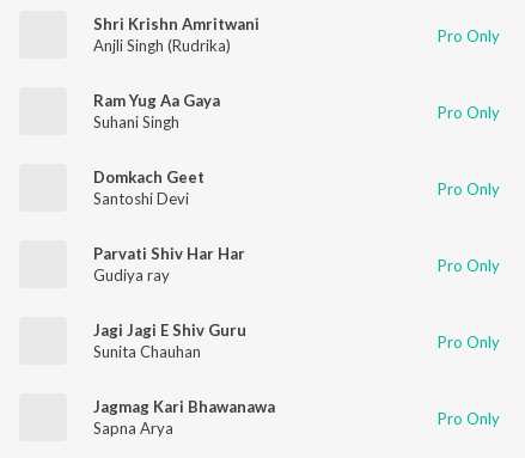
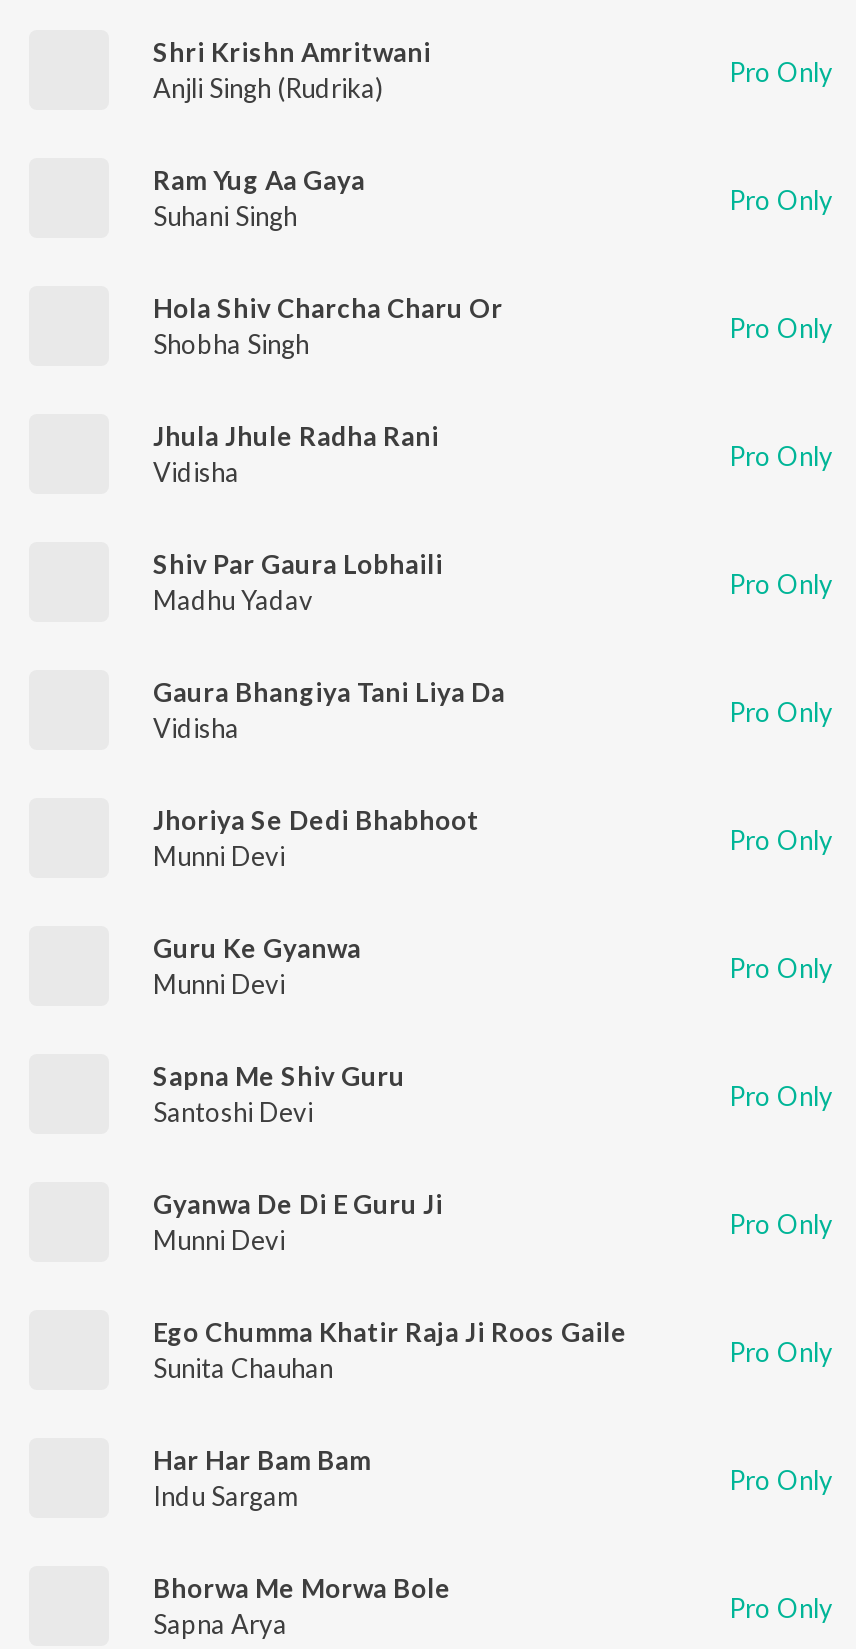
[93,167,204,186] Domkach Geet -> [153,291,833,1091] Hola Shiv Charcha Charu Or | Shobha Singh | Pro Only | Jhula Jhule Radha Rani | Vidisha | Pro Only | Shiv Par Gaura Lobhaili | Madhu Yadav | Pro Only | Gaura Bhangiya Tani Liya Da | Vidisha | Pro Only | Jhoriya Se Dedi Bhabhoot | Munni Devi | Pro Only | Guru Ke Gyanwa | Munni Devi | Pro Only | Sapna Me Shiv Guru
[93,243,245,284] Parvati Shiv Har Har | Gudiya ray -> [153,1187,443,1255] Gyanwa De Di E Guru Ji | Munni Devi
[93,320,246,339] Jagi Jagi E Shiv Guru -> [153,1315,627,1347] Ego Chumma Khatir Raja Ji Roos Gaile
[93,396,275,416] Jagmag Kari Bhawanawa -> [153,1443,833,1603] Har Har Bam Bam | Indu Sargam | Pro Only | Bhorwa Me Morwa Bole

